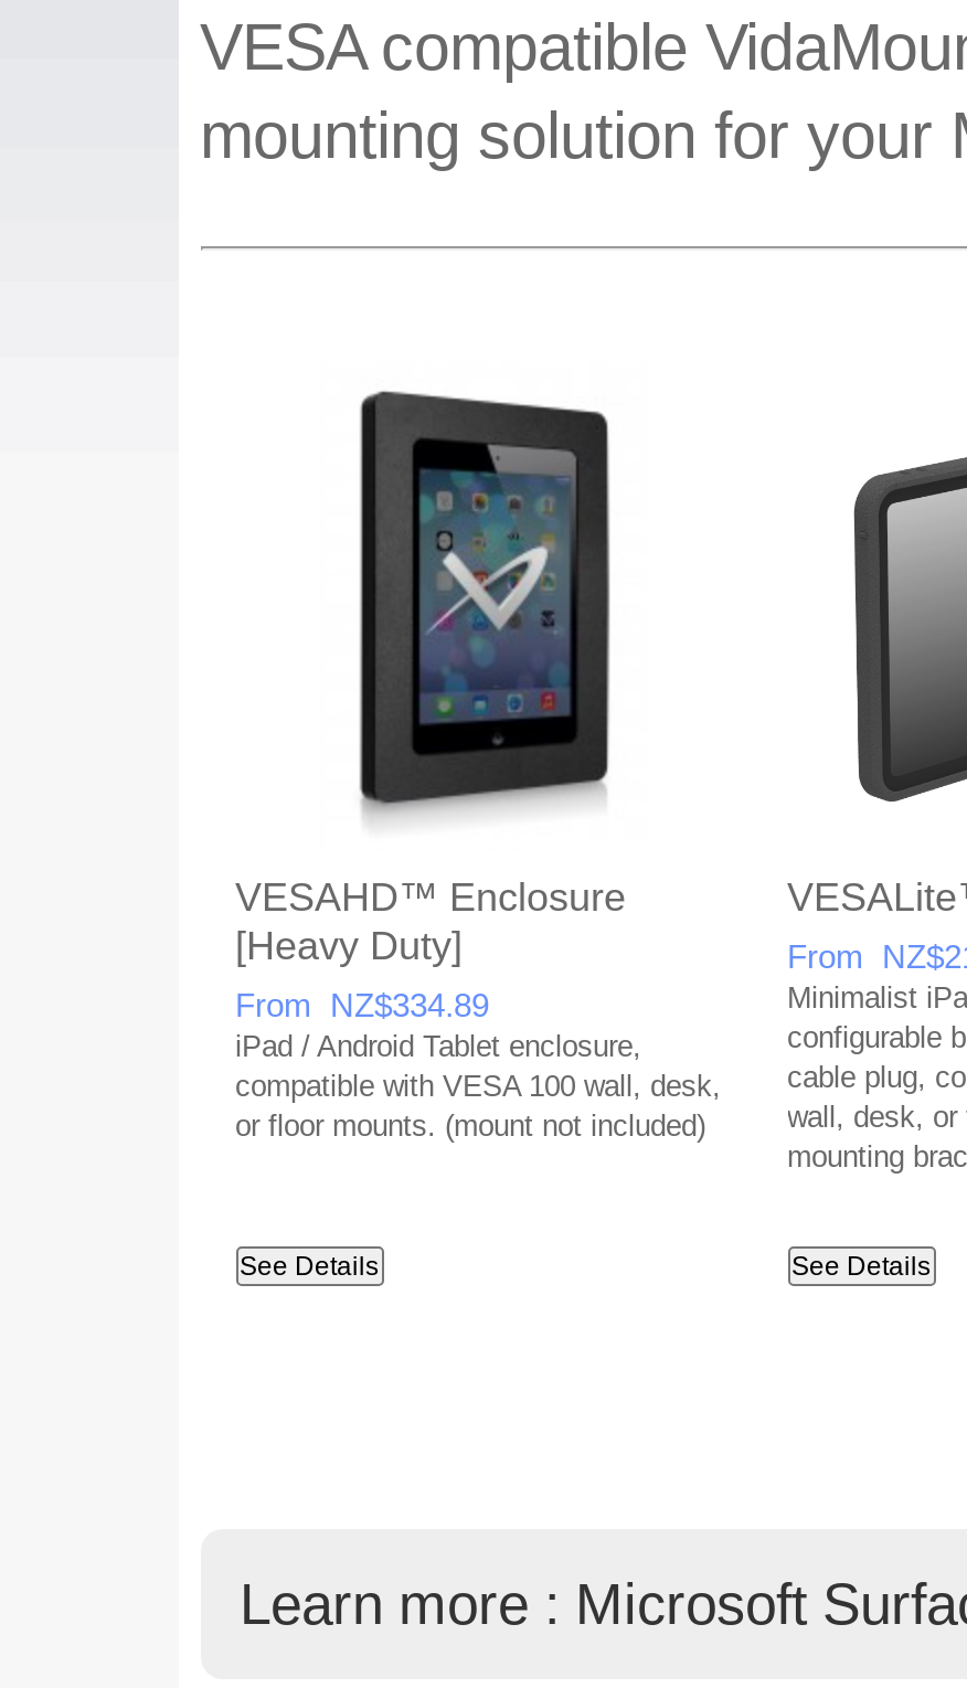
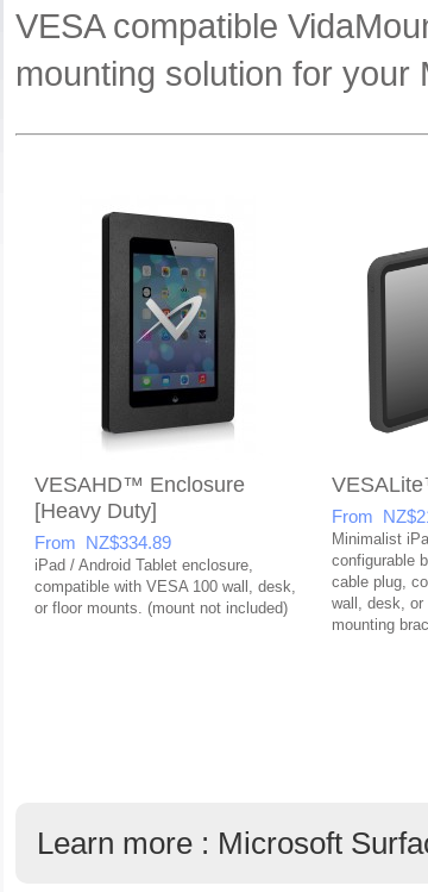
[240,1250,379,1281] See Details -> none
[791,1250,931,1281] See Details -> none

